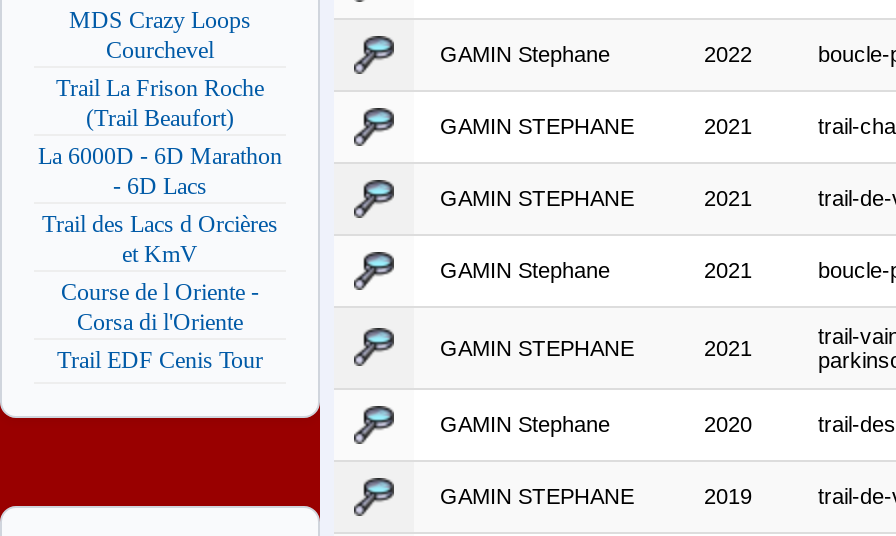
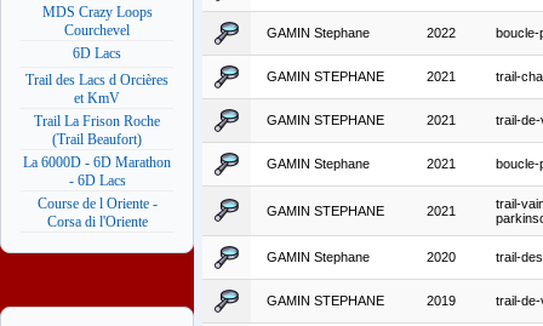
moved [38,75,282,197] -> [23,113,171,187]: Trail La Frison Roche | (Trail Beaufort) | La 6000D - 6D Marathon | - 6D Lacs
none -> [73,45,121,62] 6D Lacs
moved [42,211,278,265] -> [25,72,168,105]: Trail des Lacs d Orcières | et KmV
moved [61,279,259,333] -> [37,195,157,228]: Course de l Oriente - | Corsa di l'Oriente
[57,347,263,375] Trail EDF Cenis Tour -> none

